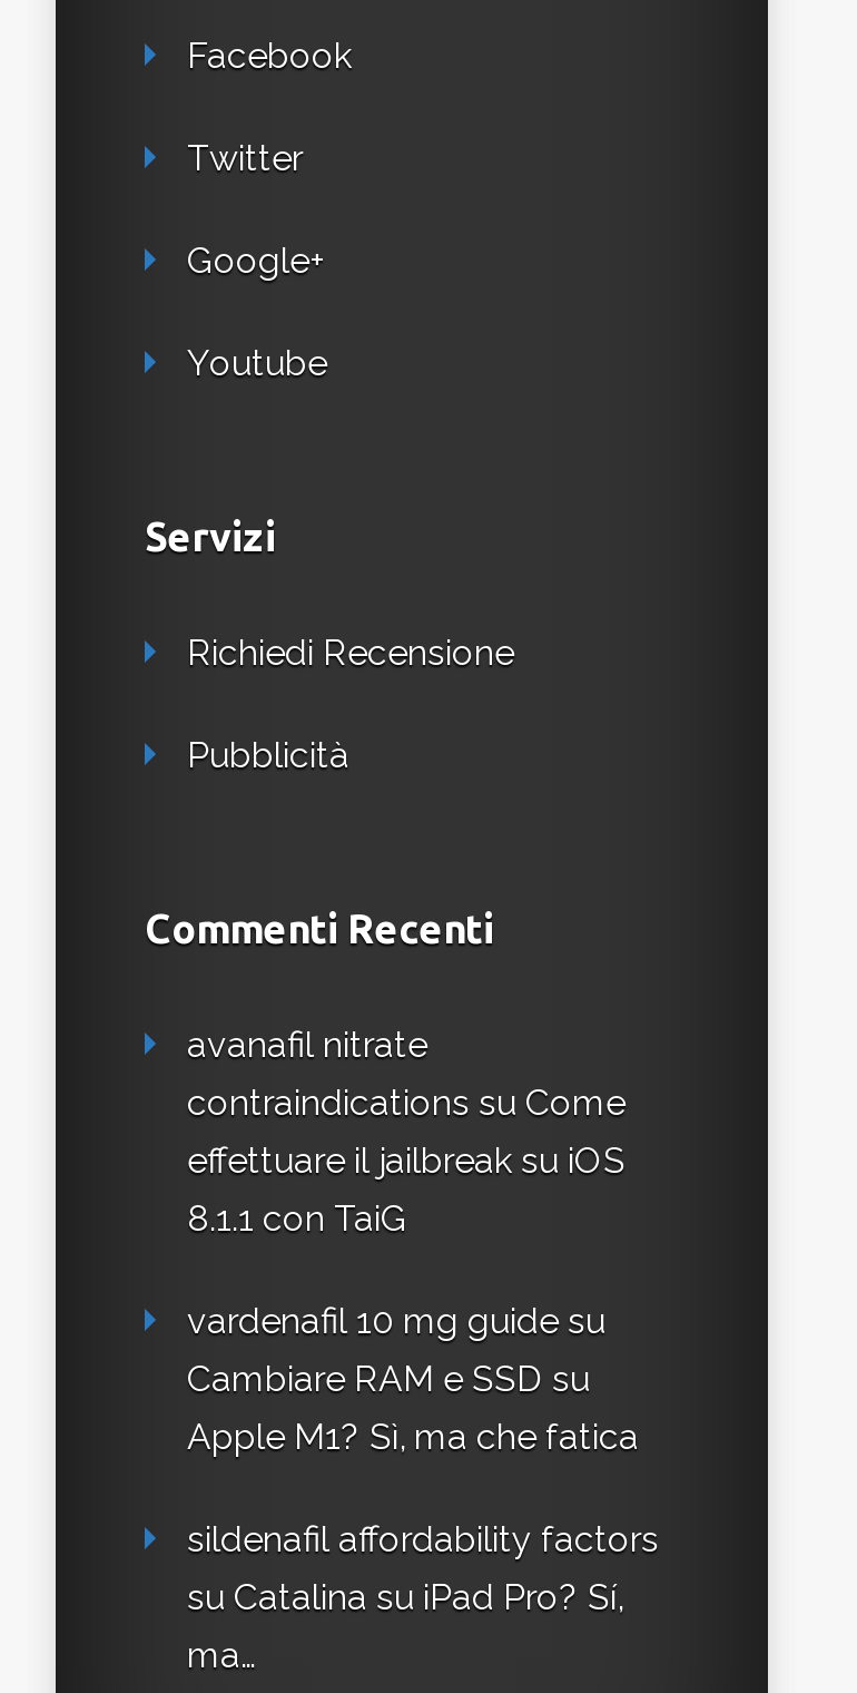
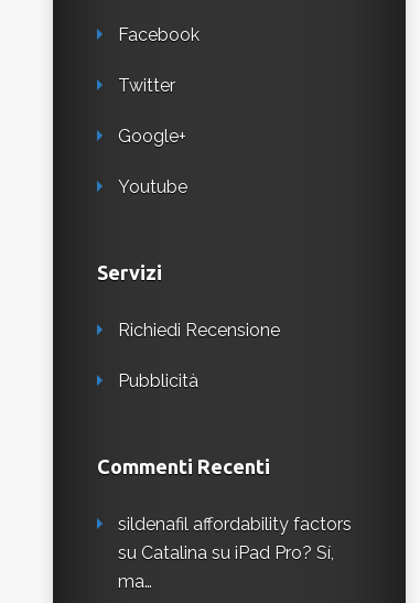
[187,1024,639,1458] avanafil nitrate | contraindications su Come | effettuare il jailbreak su iOS | 8.1.1 con TaiG | vardenafil 10 mg guide su | Cambiare RAM e SSD su | Apple M1? Sì, ma che fatica -> none

